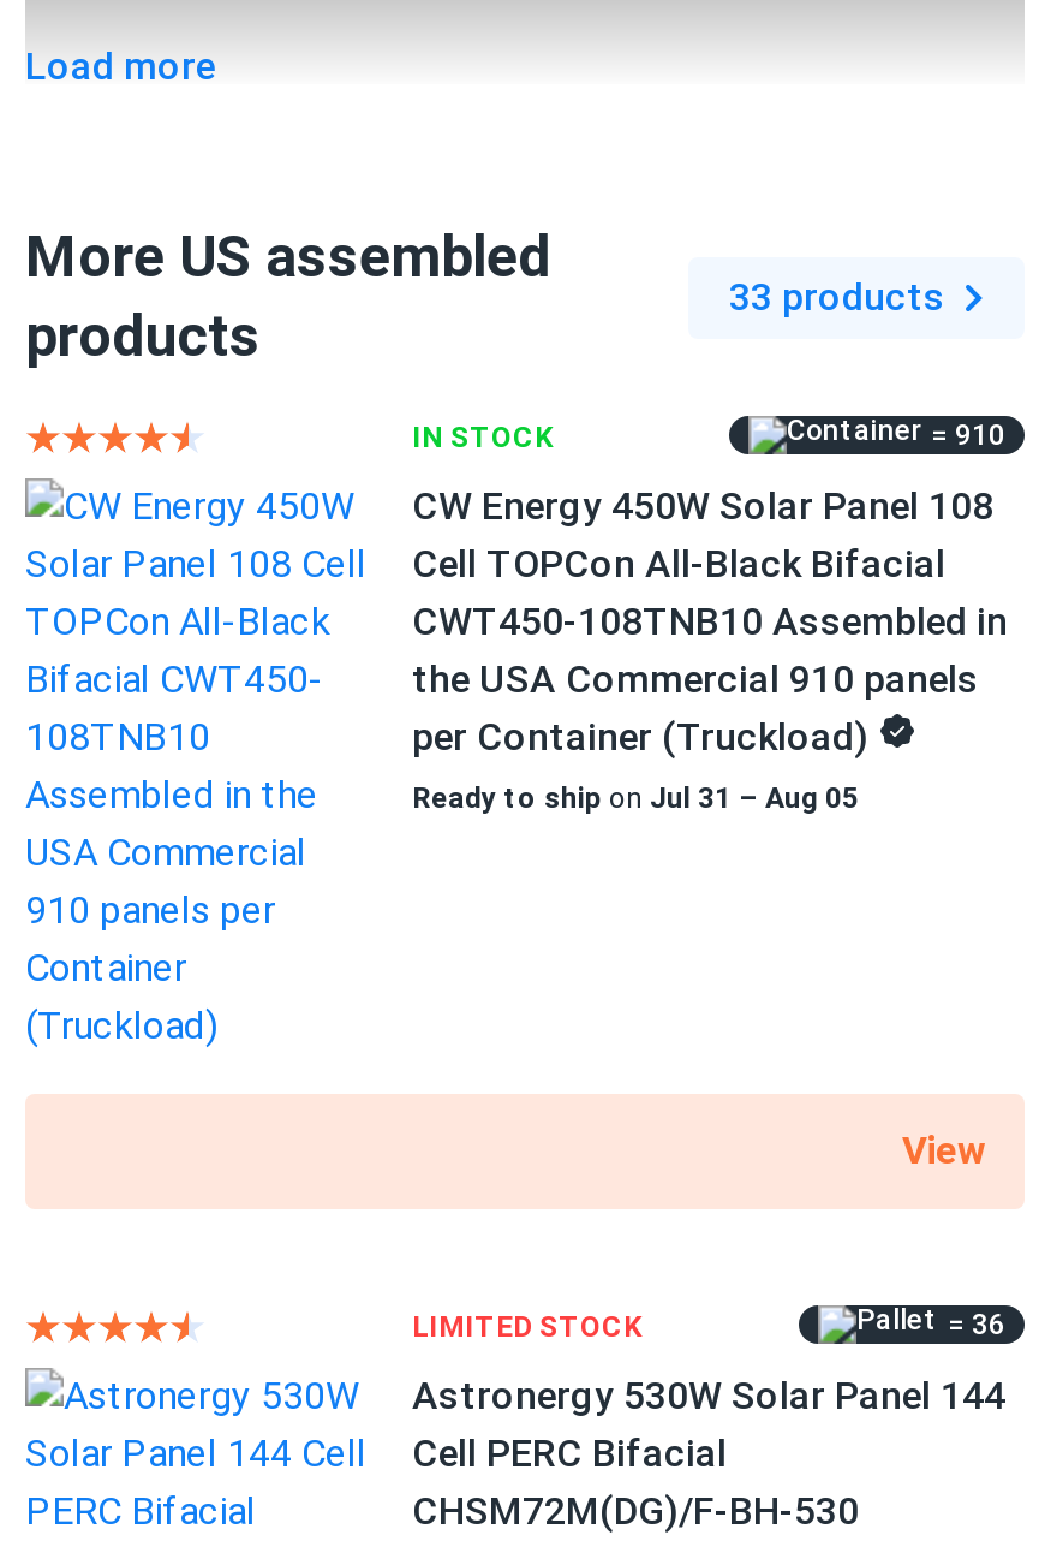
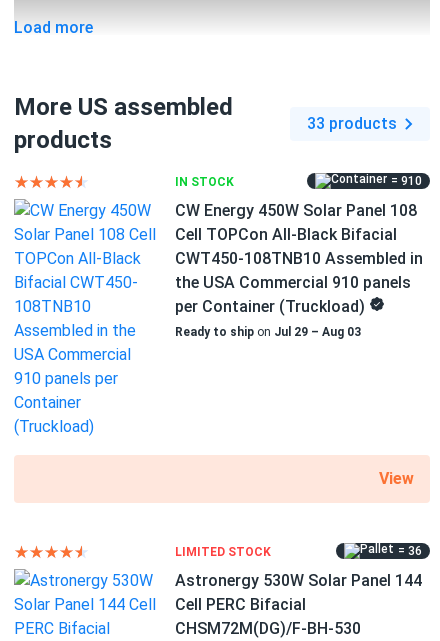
[412,780,859,814] Ready to ship on Jul 31 – Aug 05 -> [175,325,361,339] Ready to ship on Jul 29 – Aug 03

